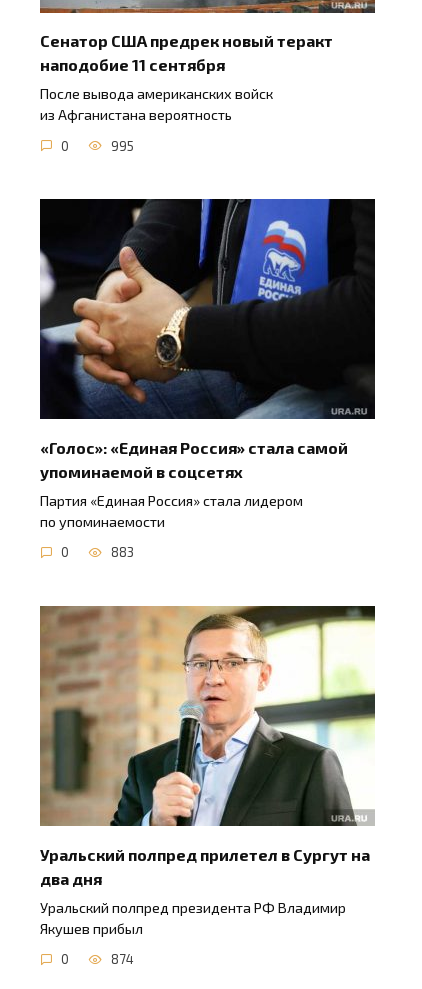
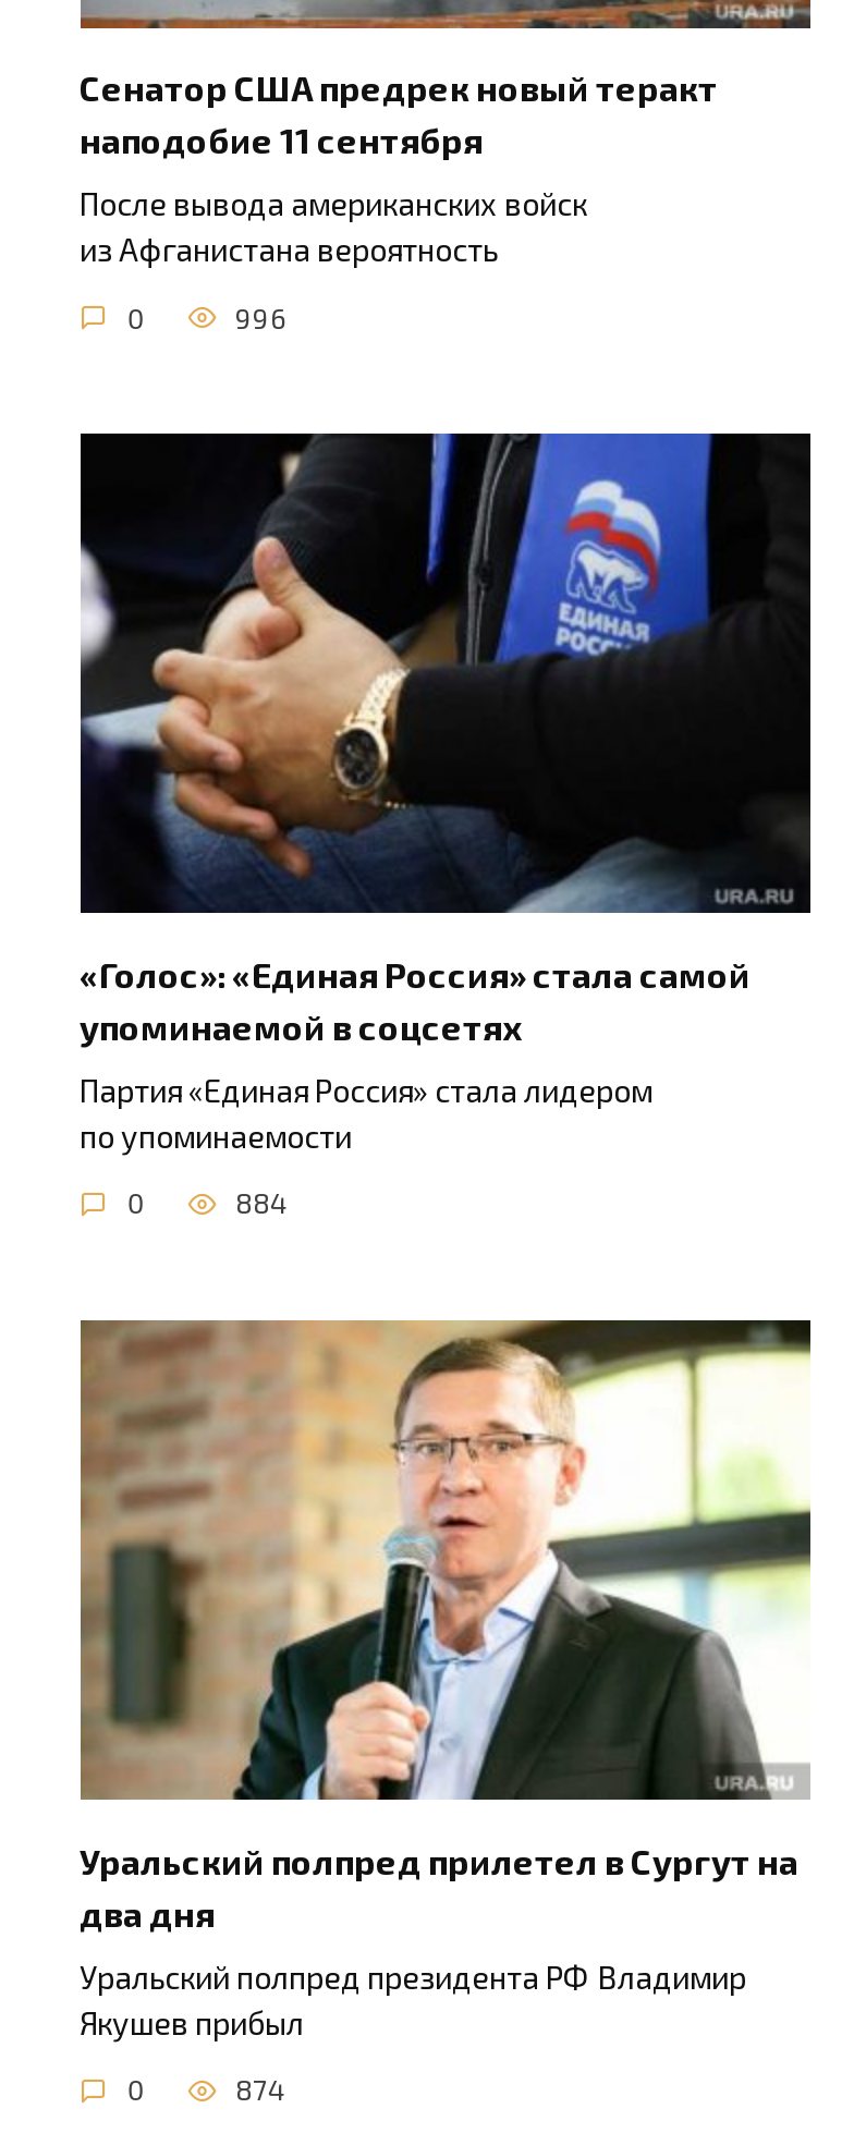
[111,138,134,154] 995 -> [235,300,288,335] 996
[111,544,134,560] 883 -> [235,1186,288,1221] 884

